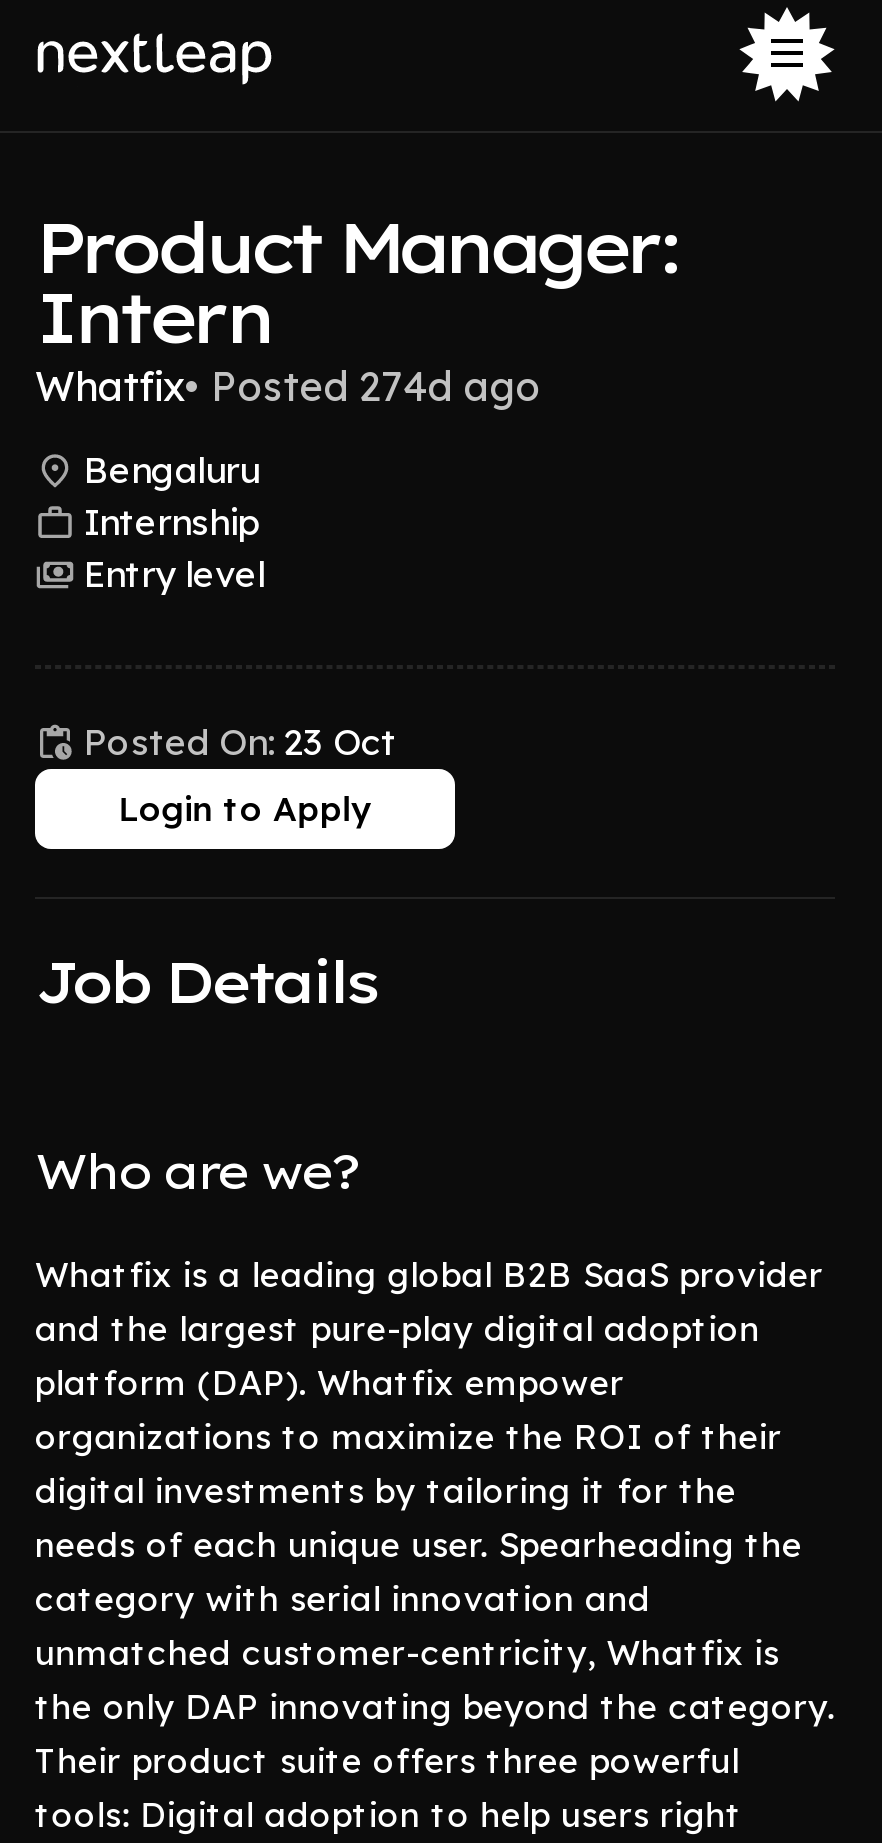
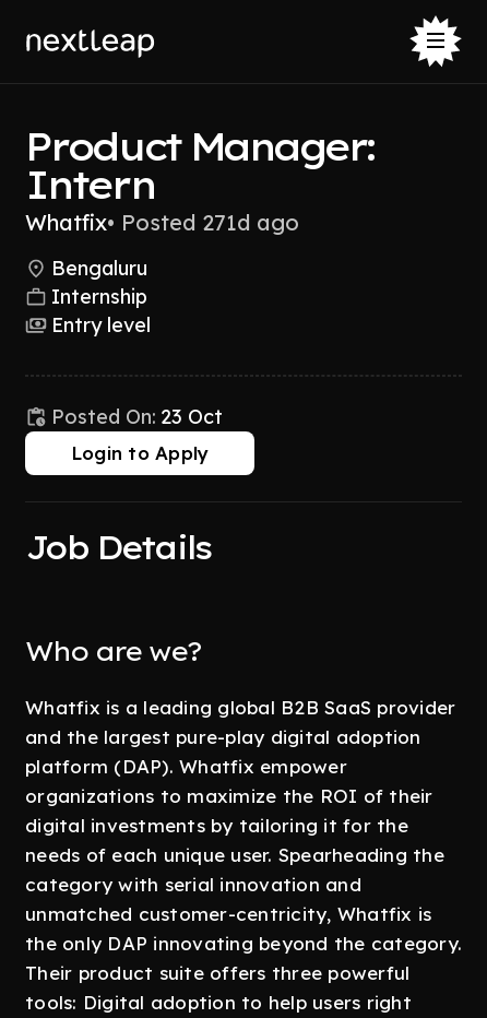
[35,361,541,411] Whatfix• Posted 274d ago -> [25,209,299,236] Whatfix• Posted 271d ago

